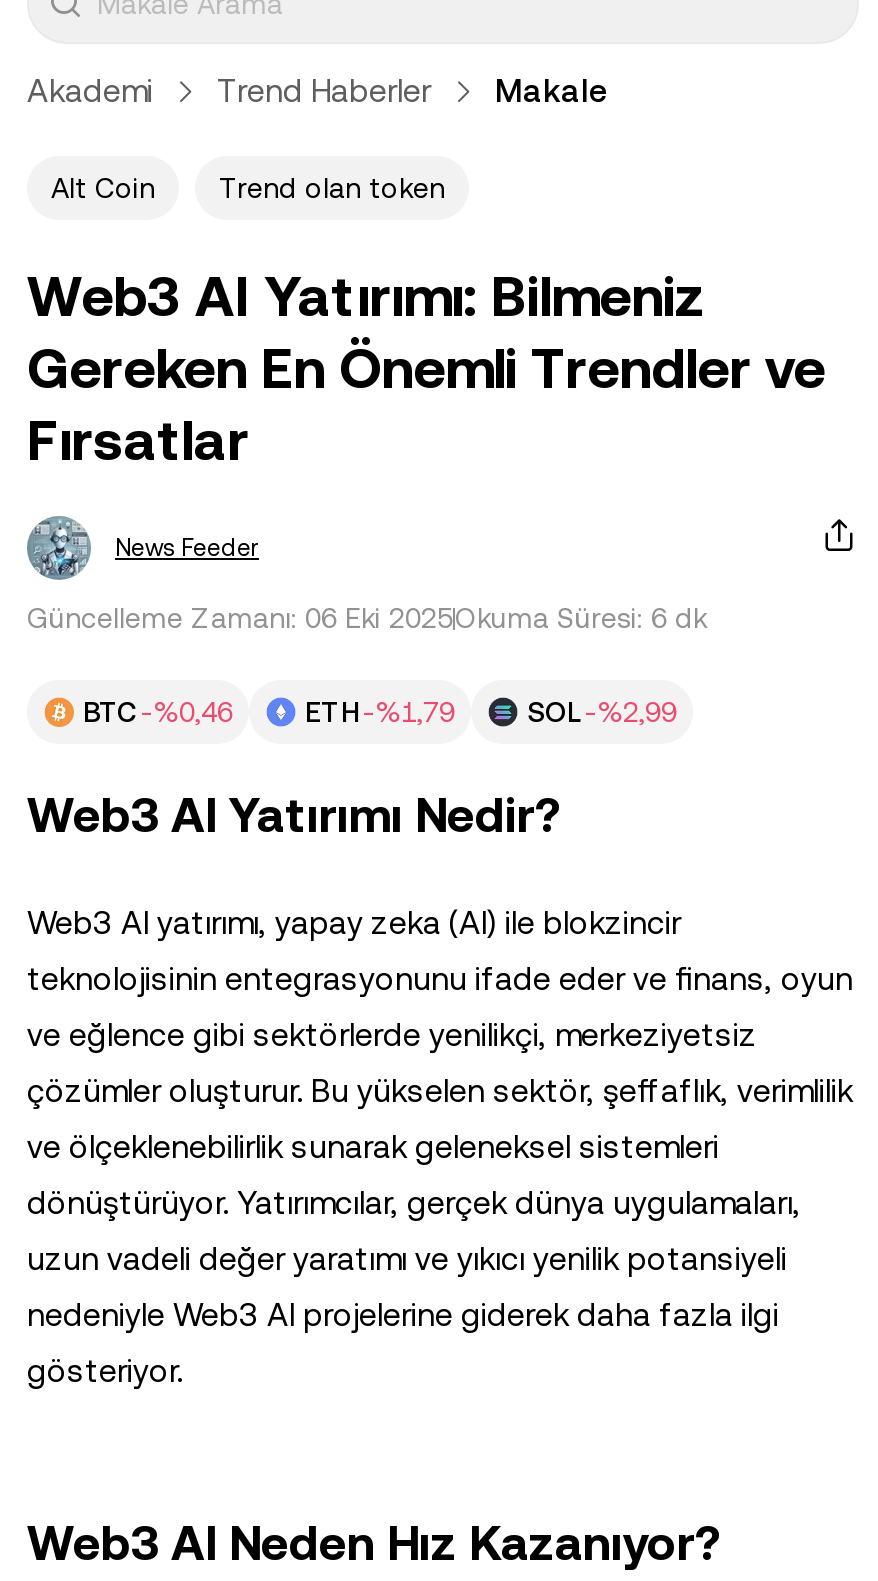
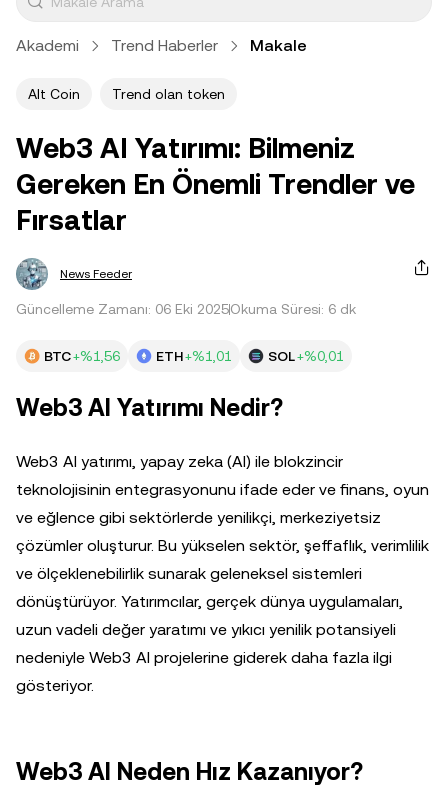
[83,696,233,728] BTC -%0,46 -> [44,348,120,364] BTC +%1,56
[305,696,455,728] ETH -%1,79 -> [156,348,232,364] ETH +%1,01
[527,696,677,728] SOL -%2,99 -> [268,348,344,364] SOL +%0,01

